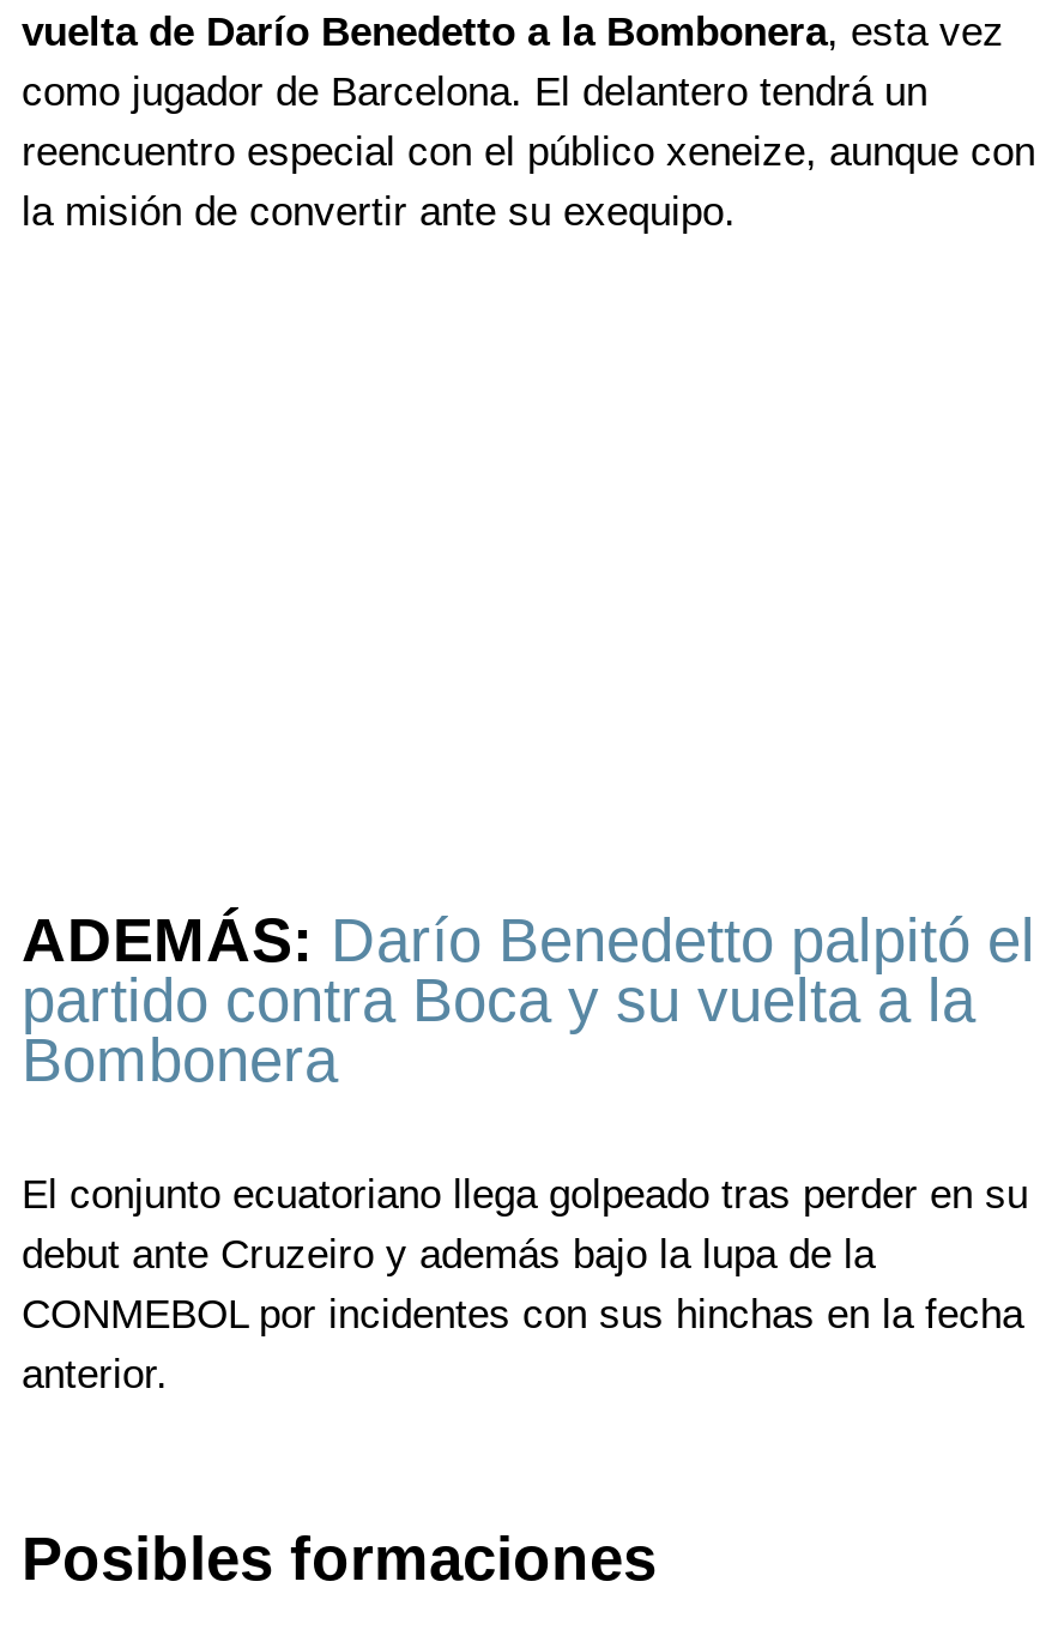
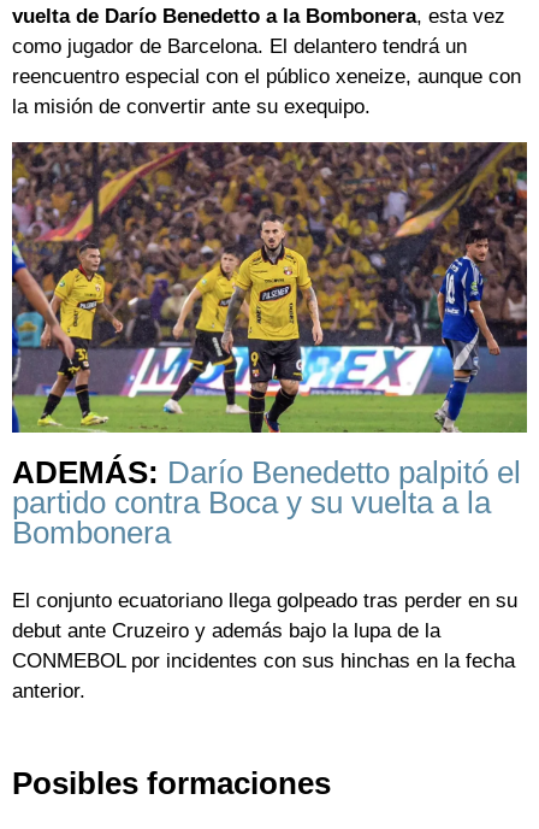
none -> [11,141,528,434] [image]

